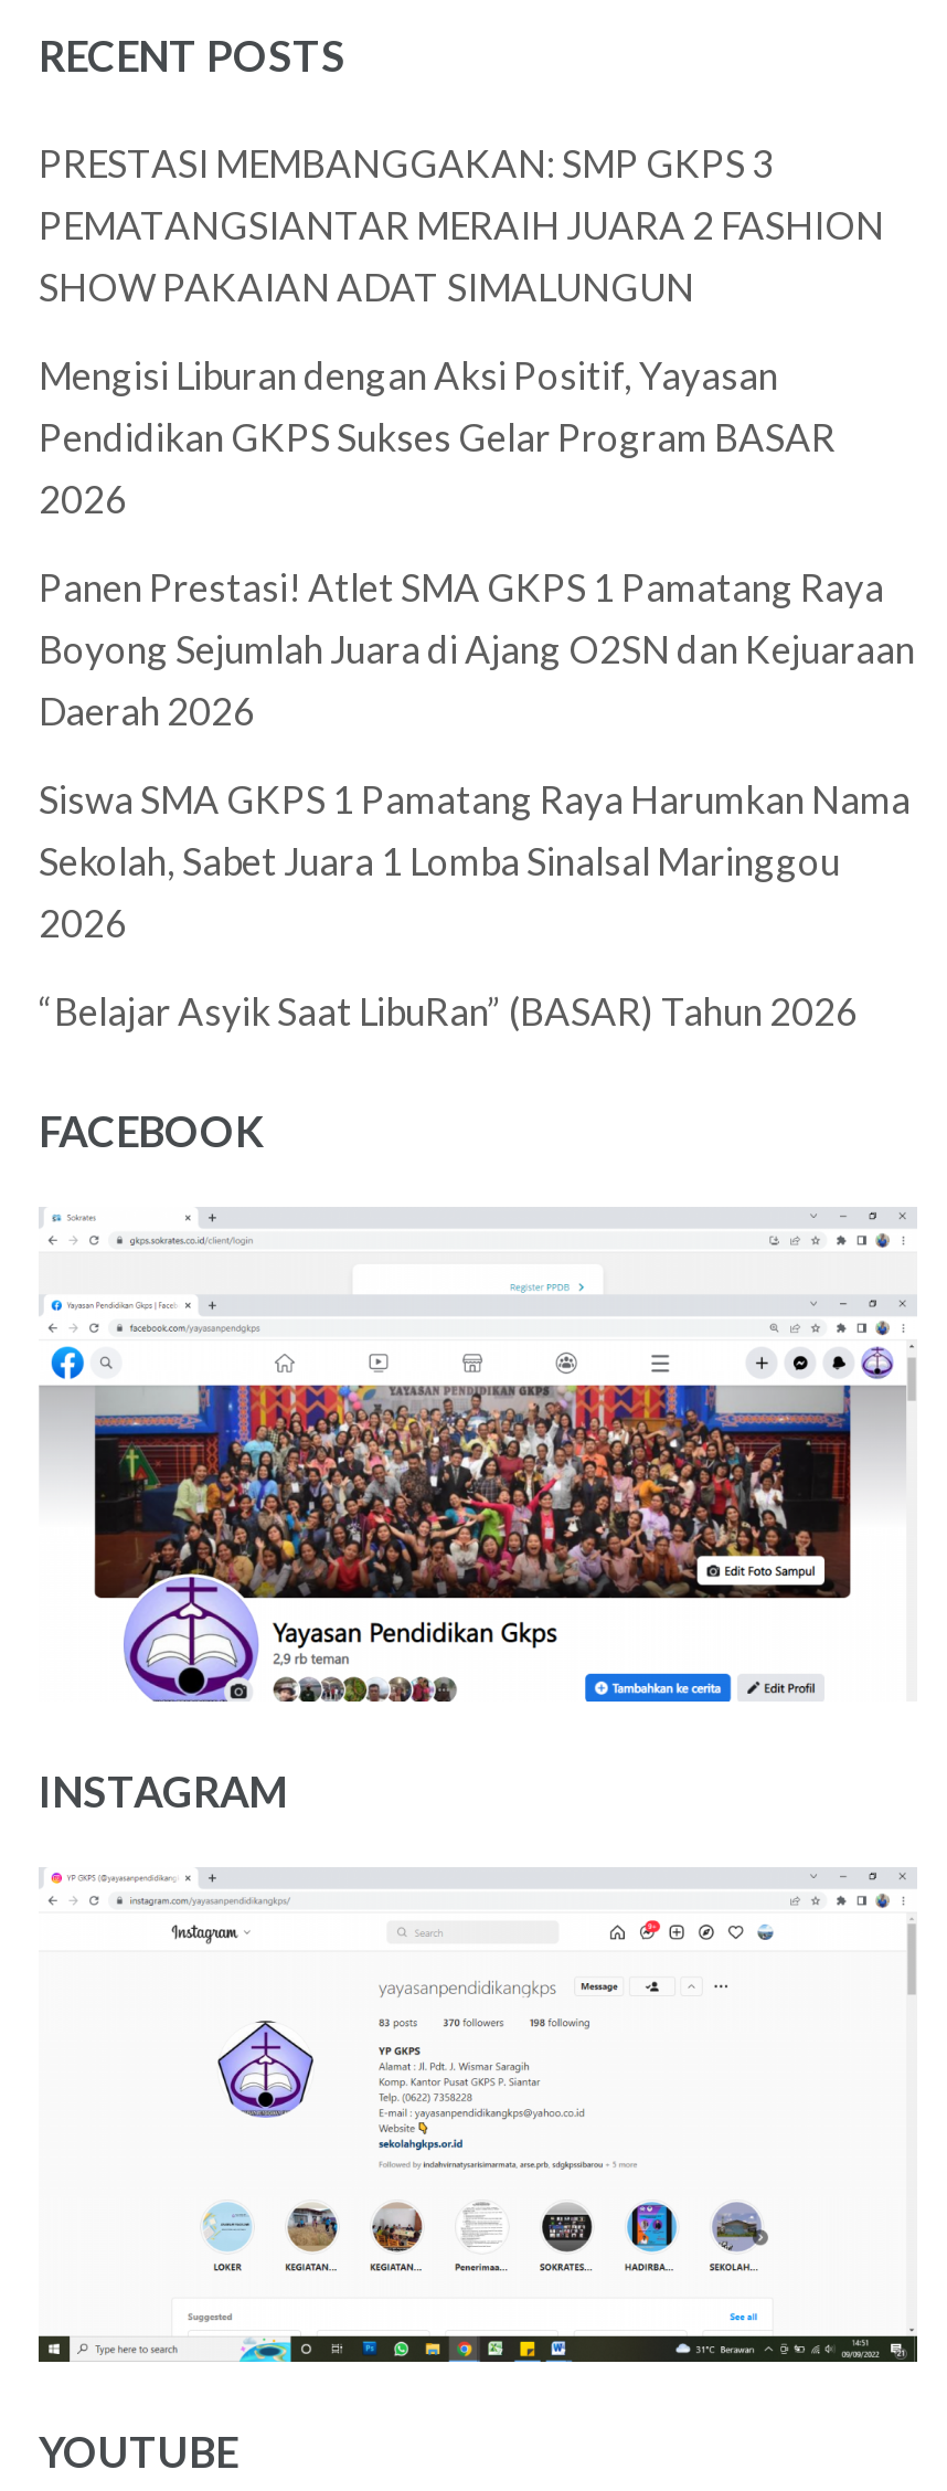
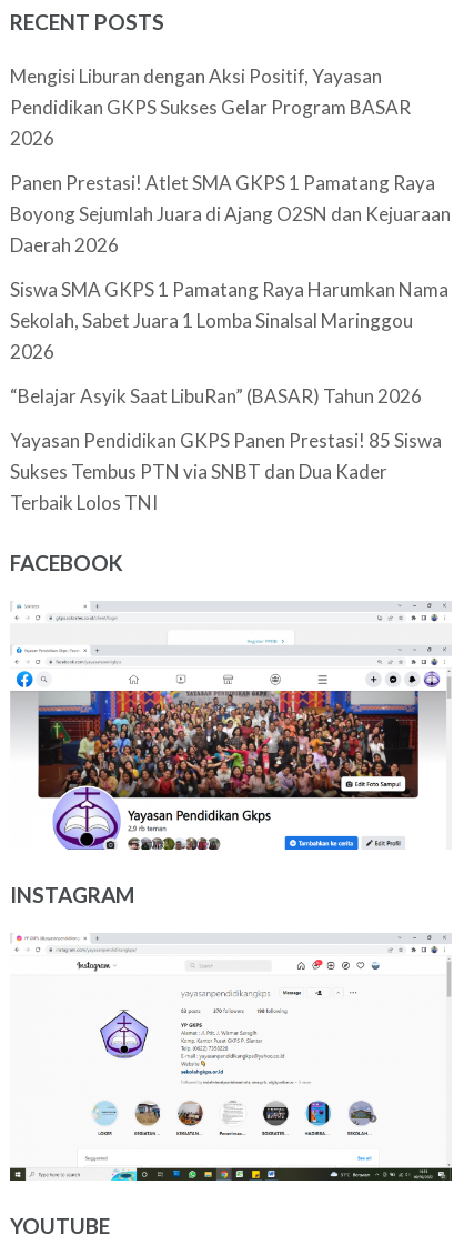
[39,141,884,311] PRESTASI MEMBANGGAKAN: SMP GKPS 3 | PEMATANGSIANTAR MERAIH JUARA 2 FASHION | SHOW PAKAIAN ADAT SIMALUNGUN -> none
moved [39,353,915,1035] -> [10,65,451,408]: Mengisi Liburan dengan Aksi Positif, Yayasan | Pendidikan GKPS Sukses Gelar Program BASAR | 2026 | ... | 2026 | “Belajar Asyik Saat LibuRan” (BASAR) Tahun 2026
none -> [10,429,442,515] Yayasan Pendidikan GKPS Panen Prestasi! 85 Siswa | Sukses Tembus PTN via SNBT dan Dua Kader | Terbaik Lolos TNI

